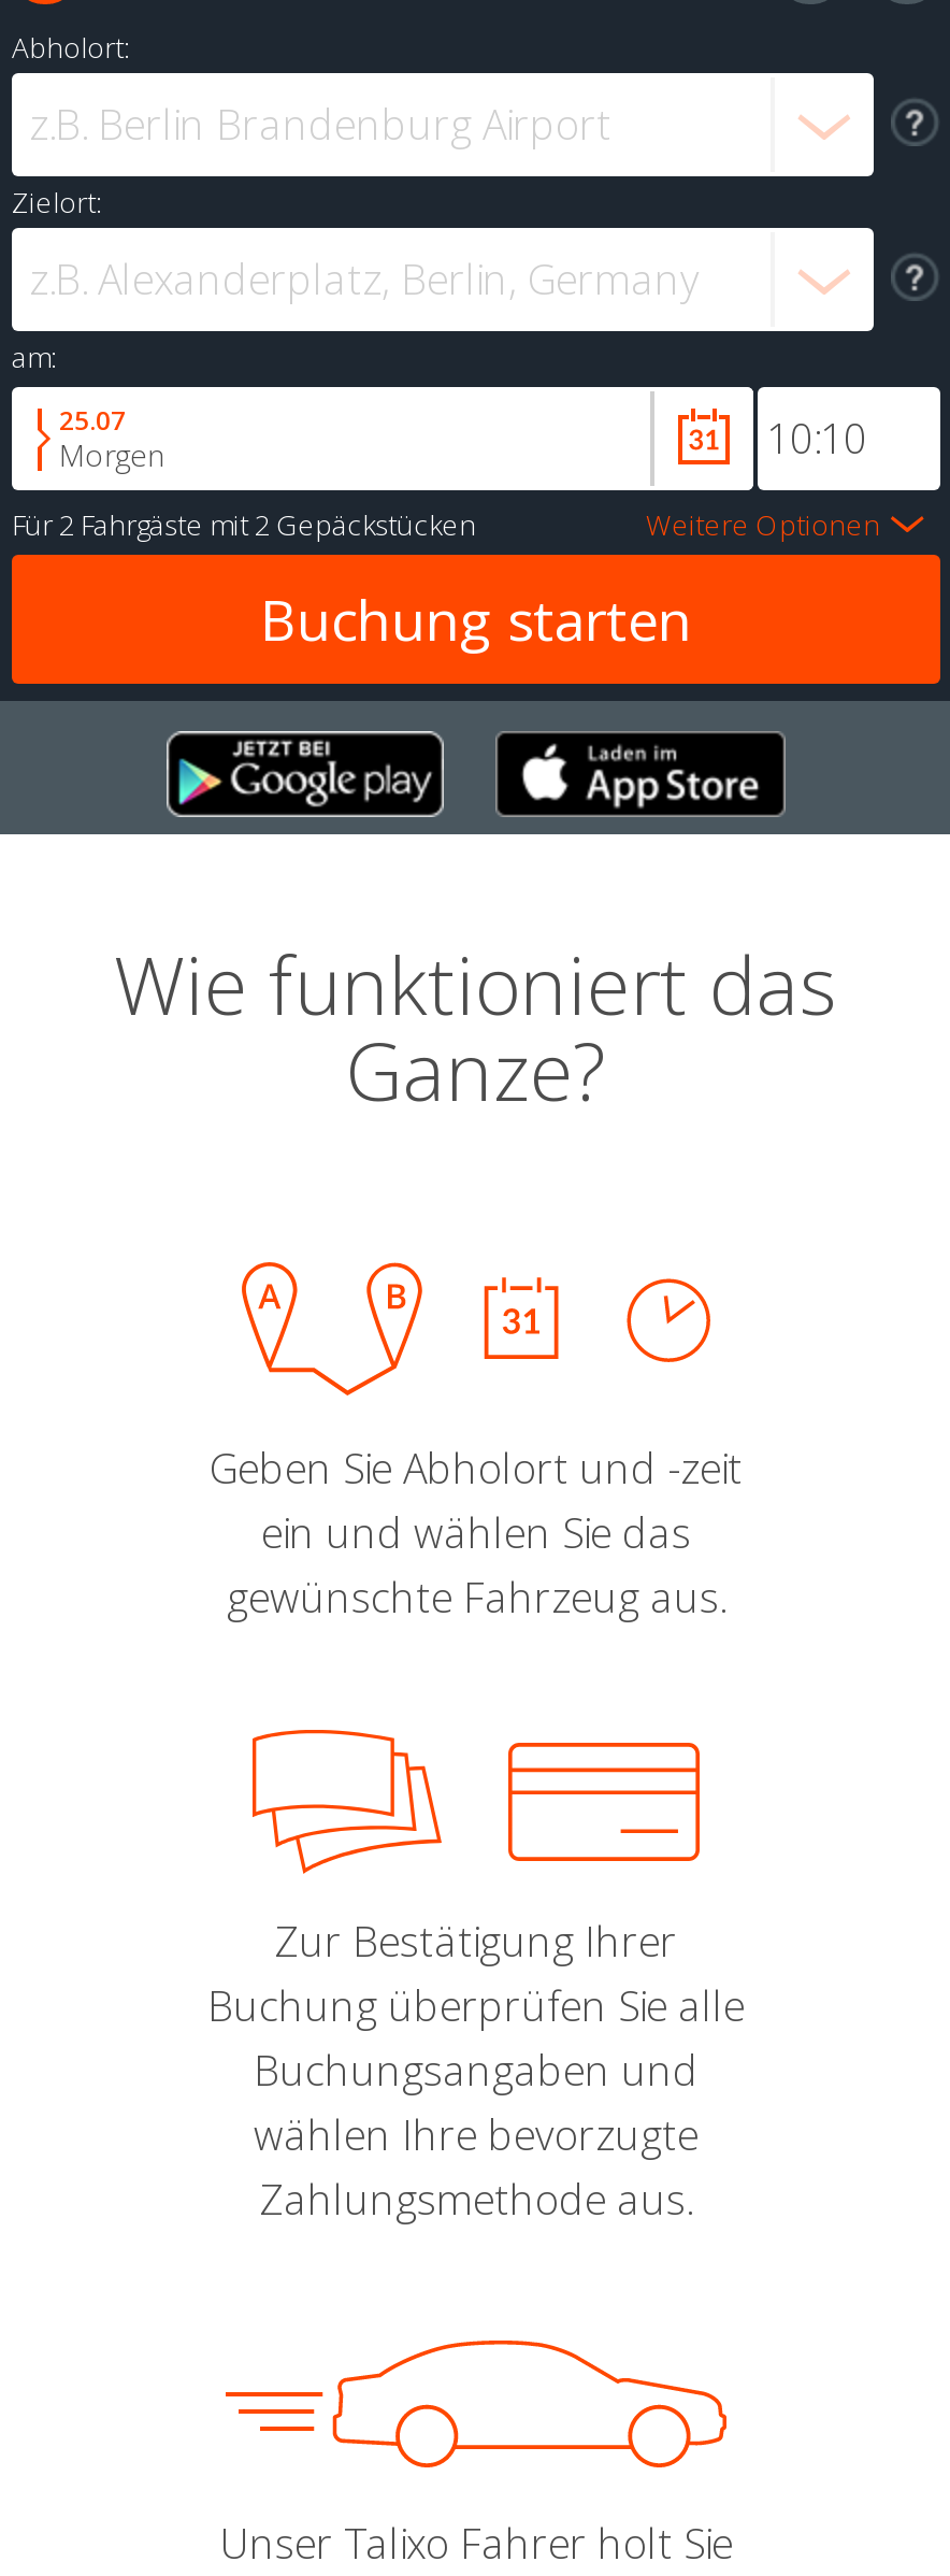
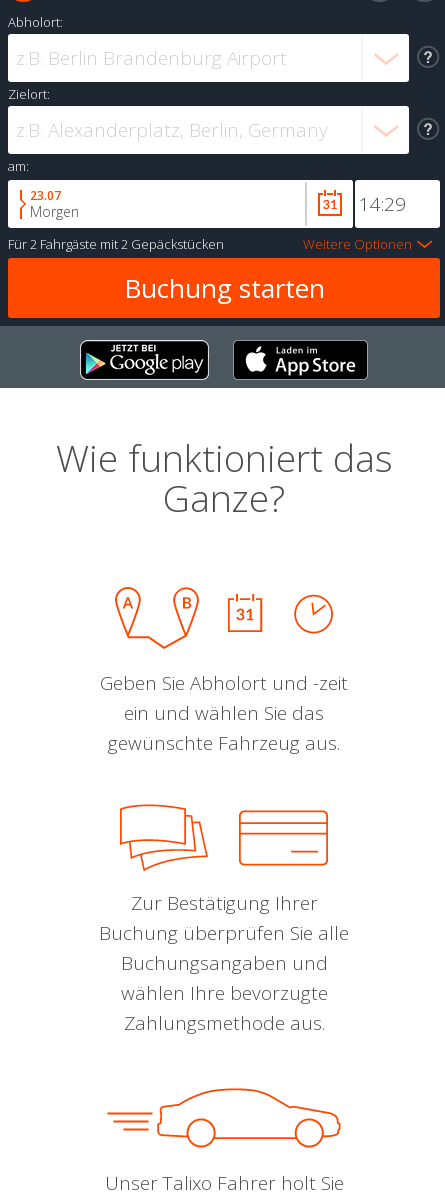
[59,403,126,440] 25.07 -> [30,187,61,204] 23.07

